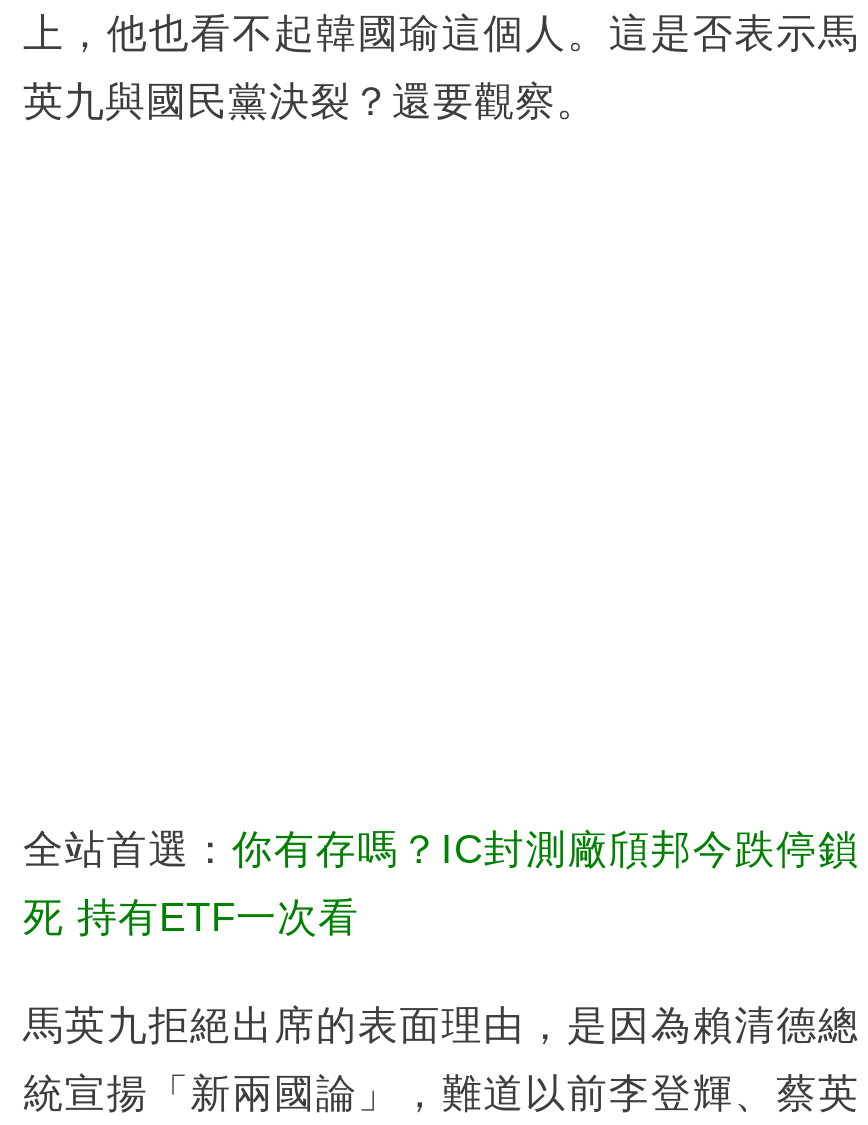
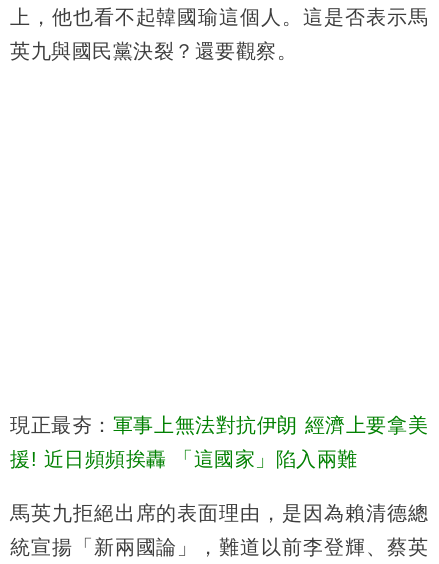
[23,826,859,870] 全站首選：你有存嗎？IC封測廠頎邦今跌停鎖 -> [10,414,428,436] 現正最夯：軍事上無法對抗伊朗 經濟上要拿美
[23,894,359,938] 死 持有ETF一次看 -> [10,448,357,470] 援! 近日頻頻挨轟 「這國家」陷入兩難

